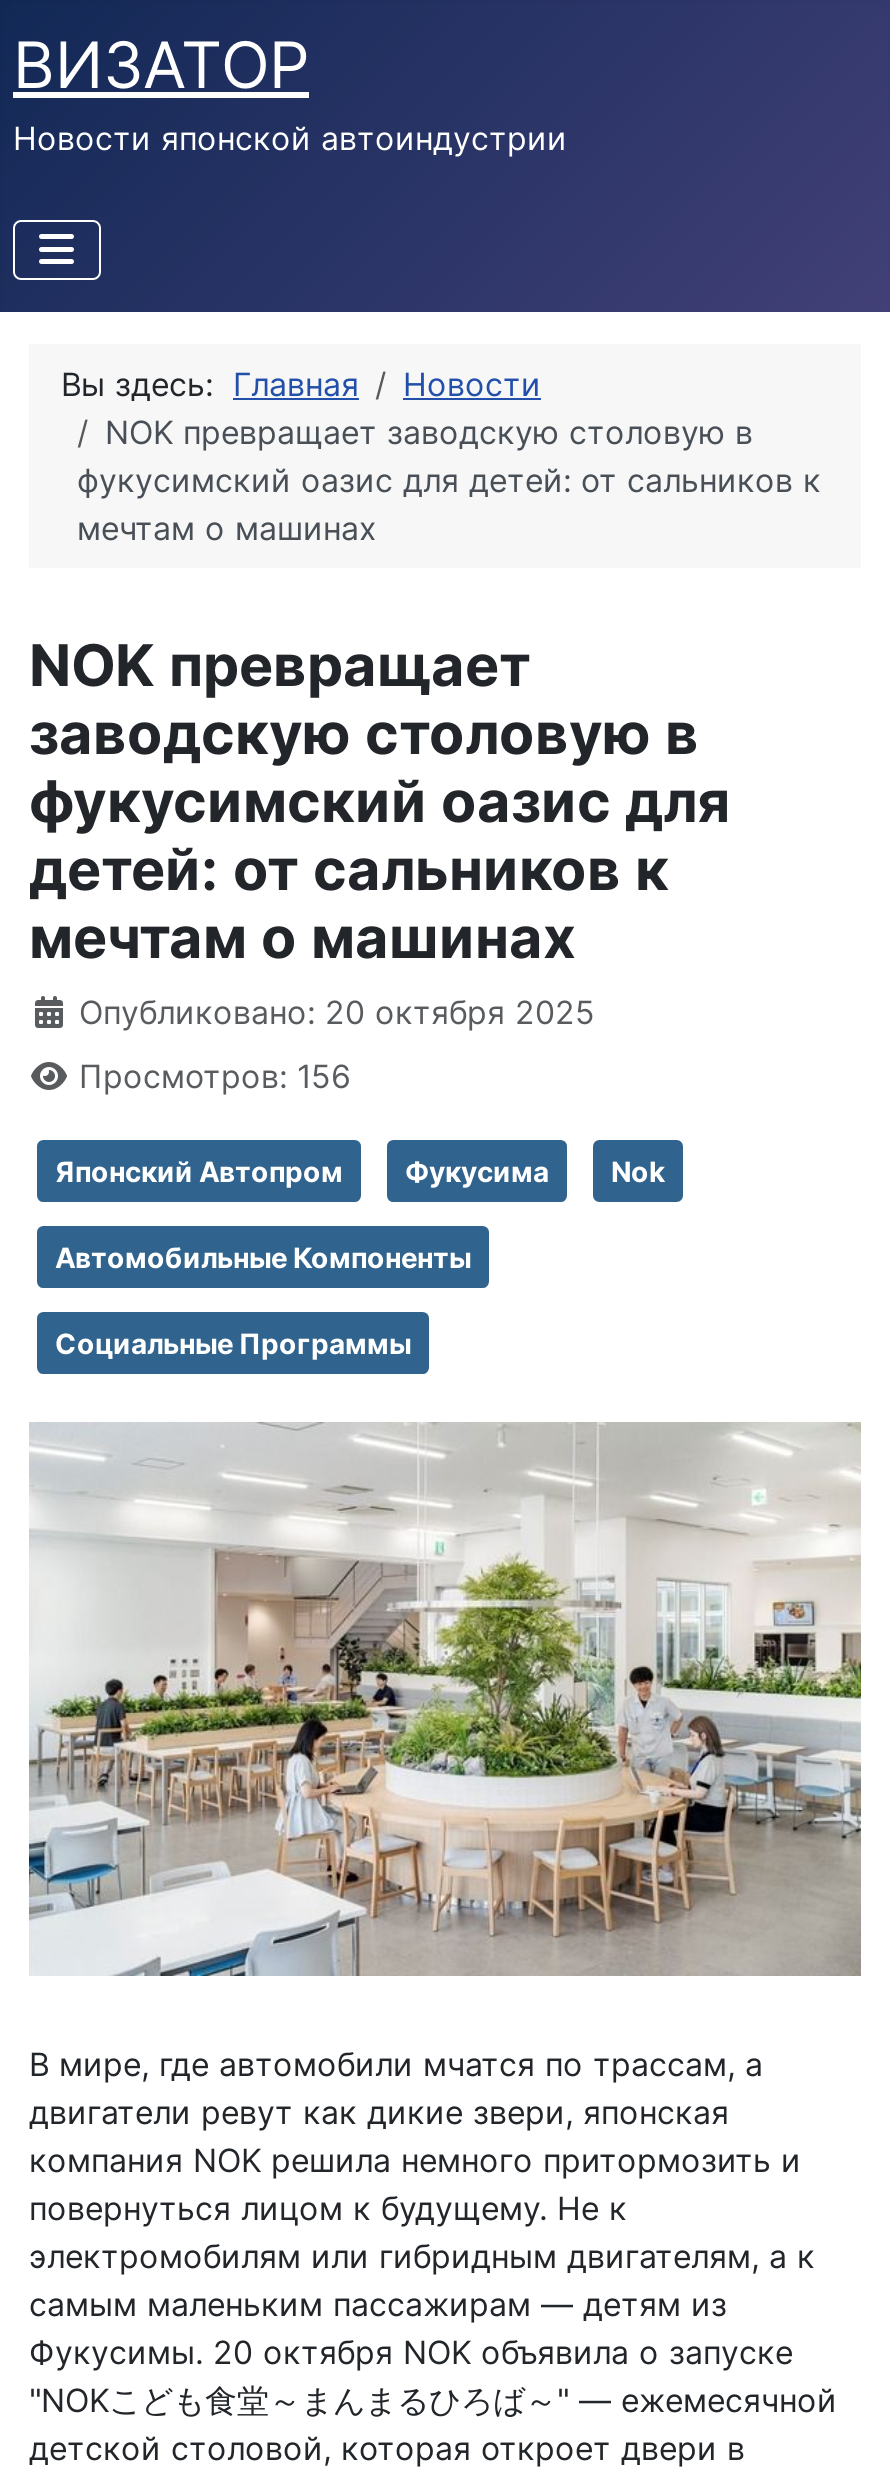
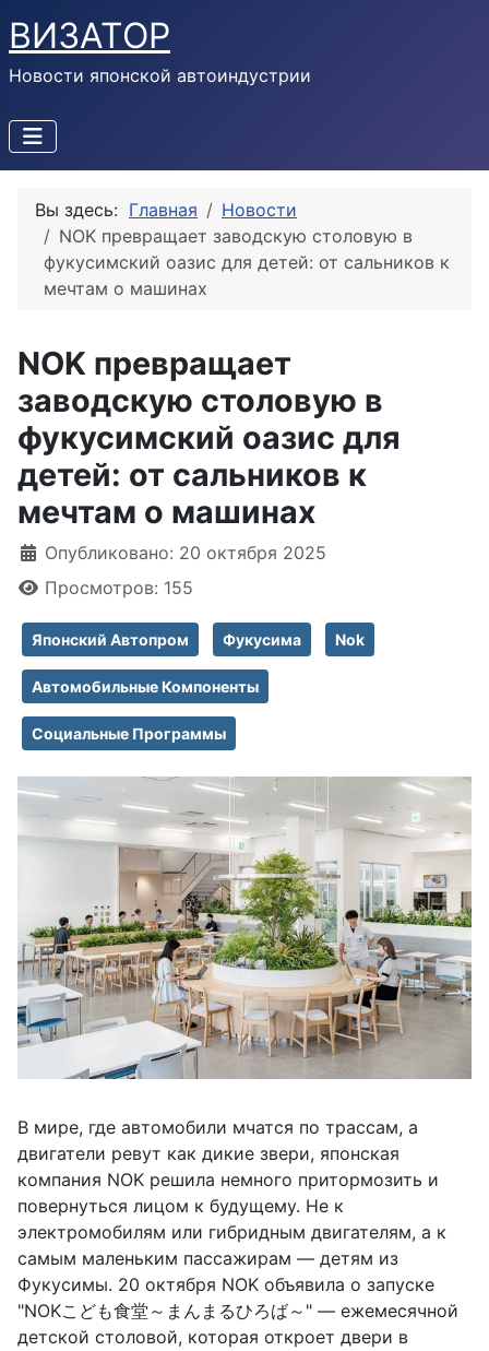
[79,1056,351,1096] Просмотров: 156 -> [45,577,193,599] Просмотров: 155

